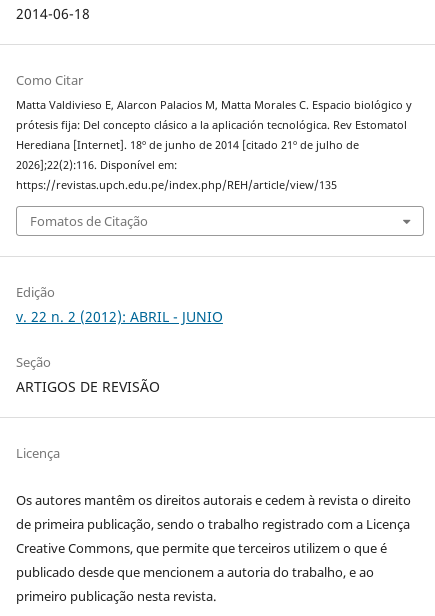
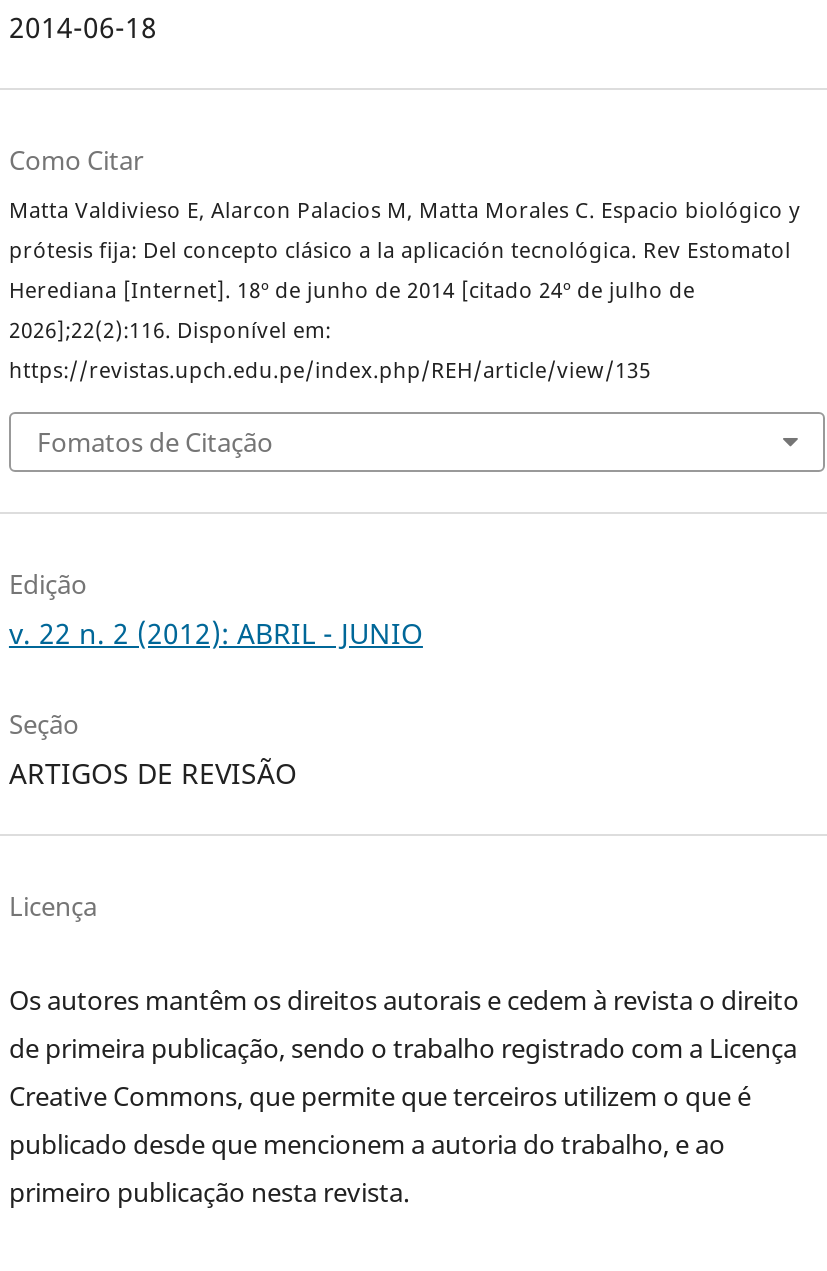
[16,138,359,152] Herediana [Internet]. 18º de junho de 2014 [citado 21º de julho de -> [9,276,695,304] Herediana [Internet]. 18º de junho de 2014 [citado 24º de julho de

